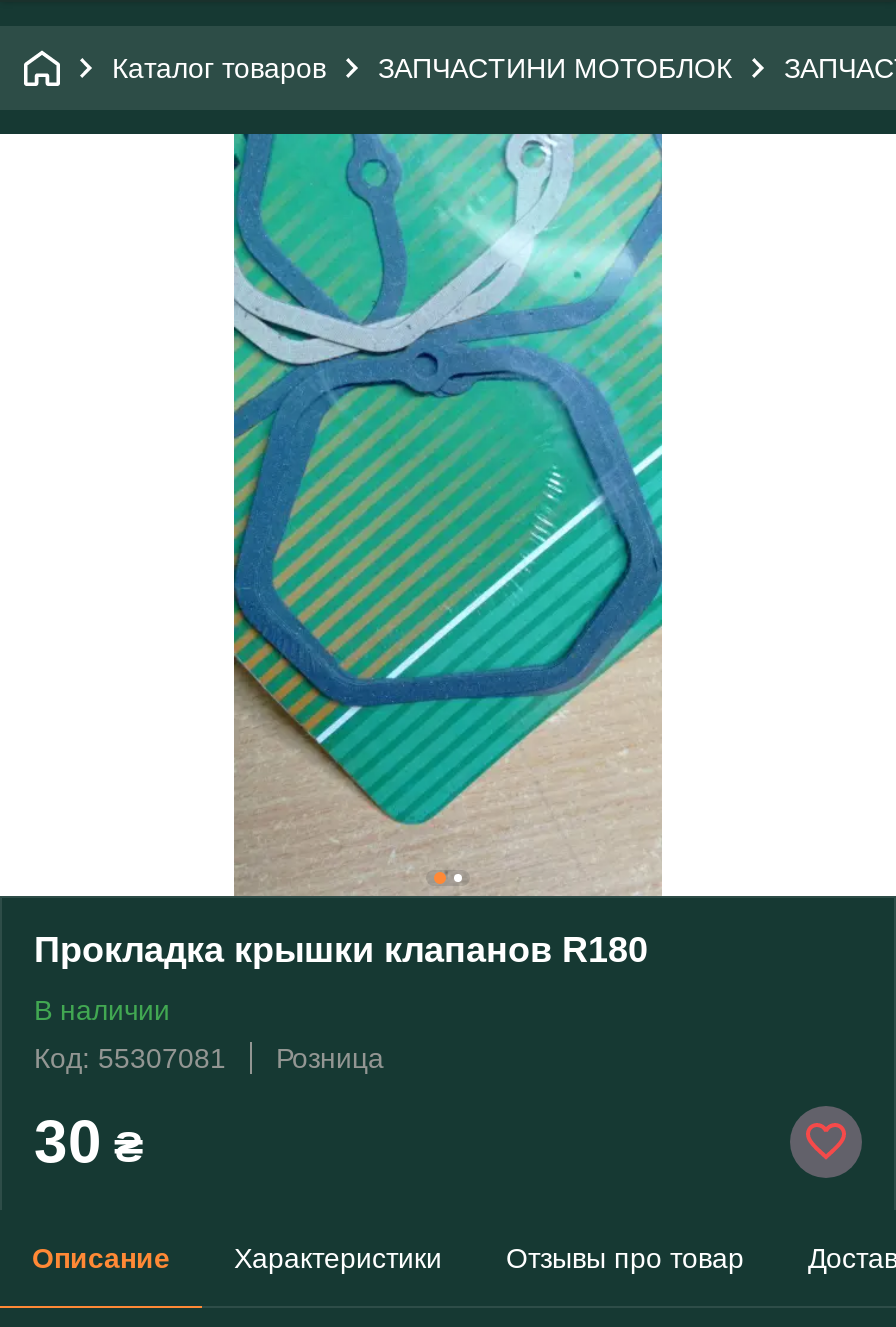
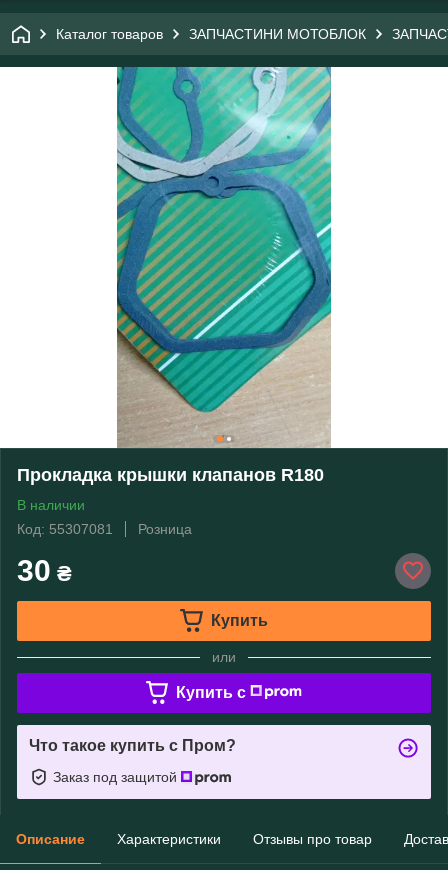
none -> [16,612,432,800] [image] | Купить | или | Купить c | Что такое купить с Пром? | Заказ под защитой

